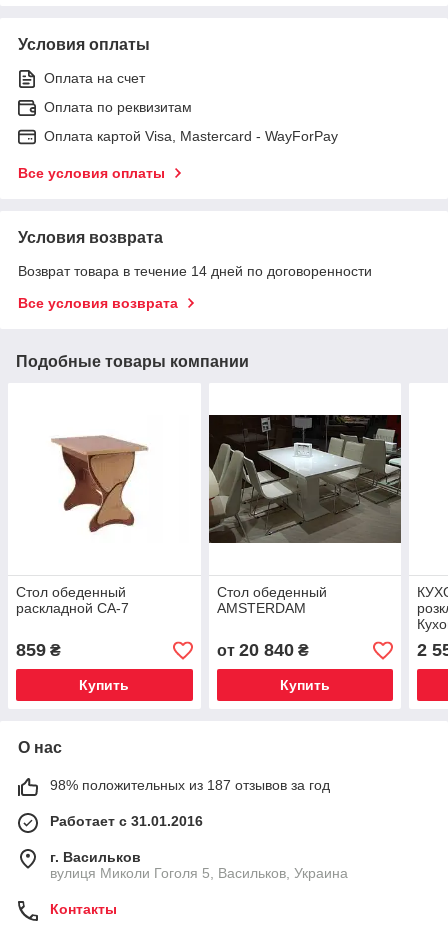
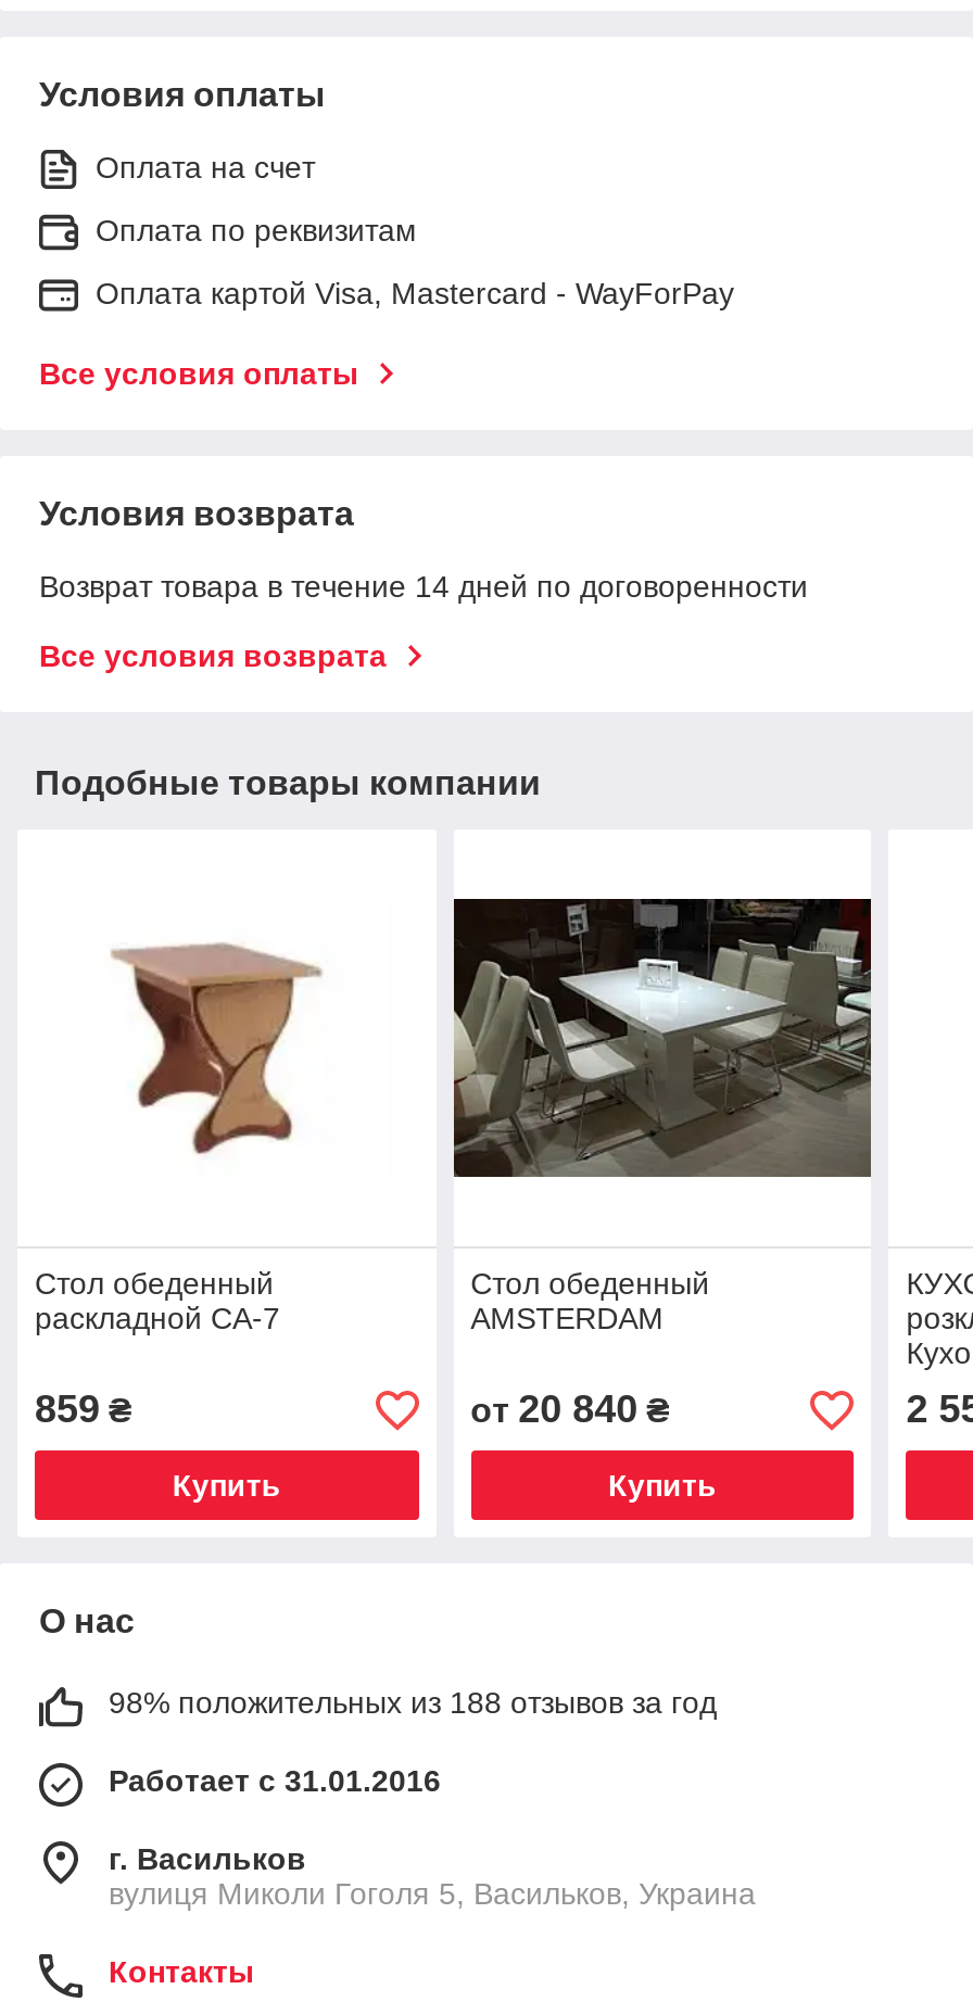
[50,777,330,793] 98% положительных из 187 отзывов за год -> [109,1686,717,1721] 98% положительных из 188 отзывов за год

